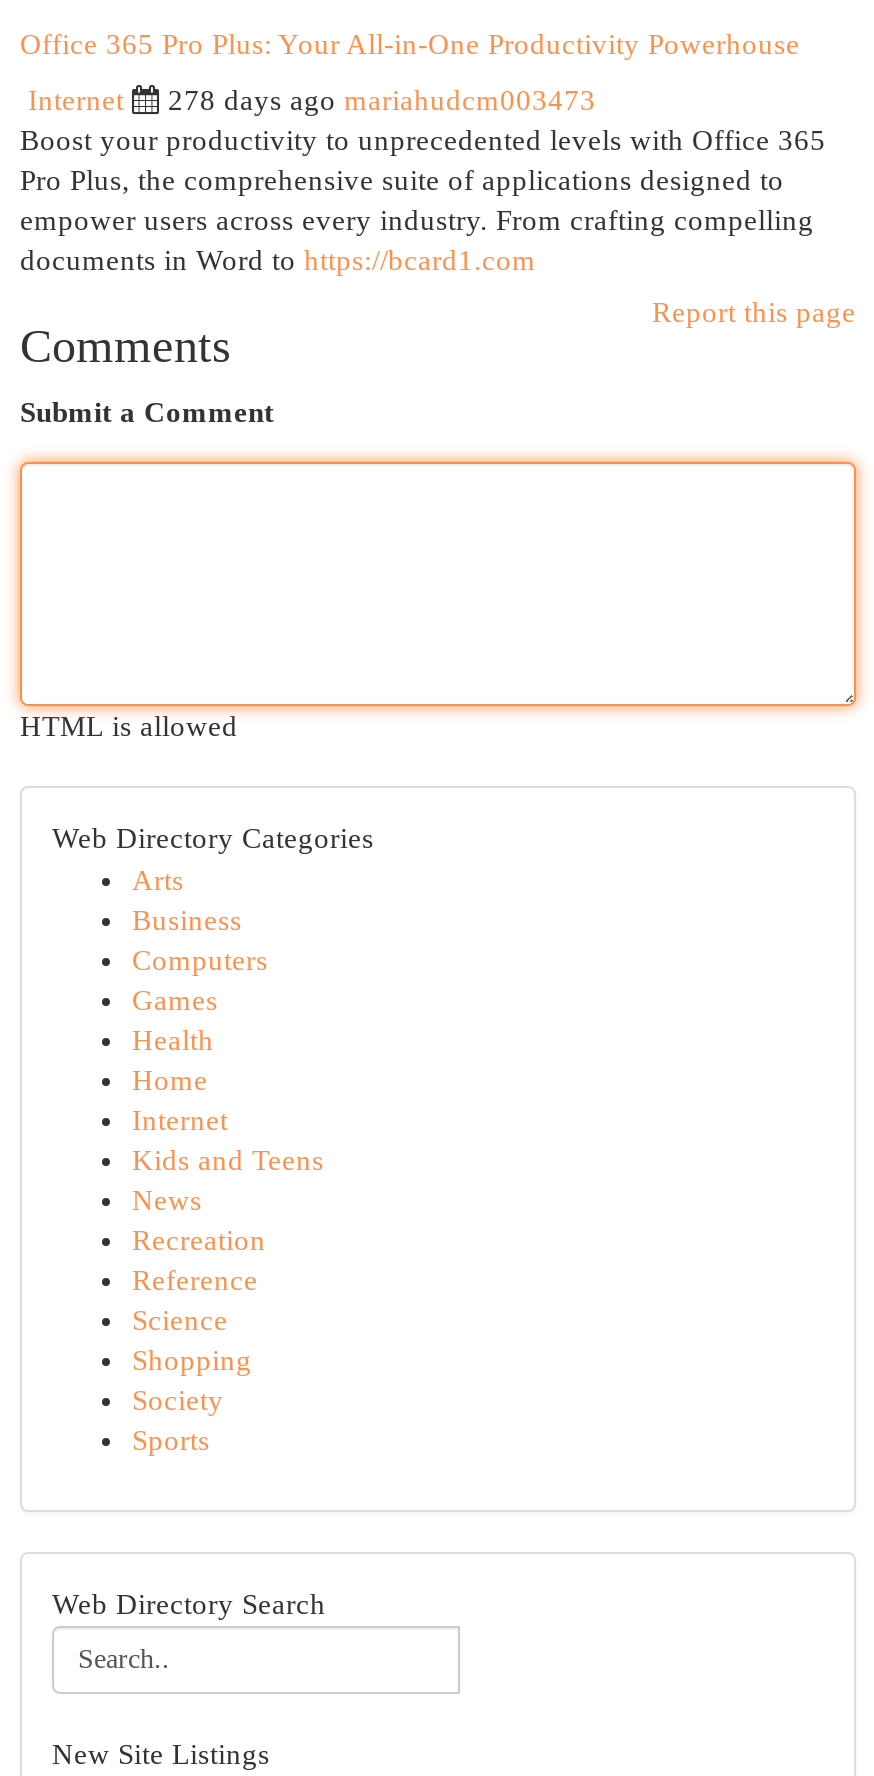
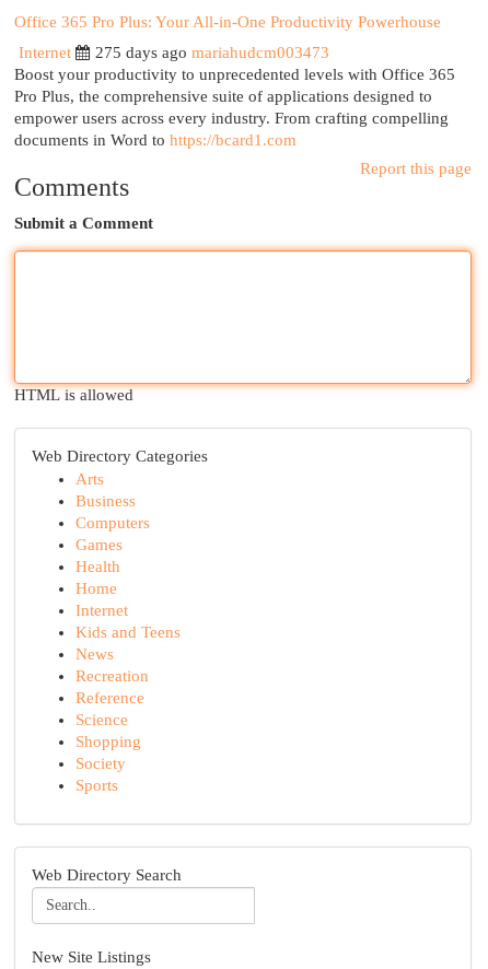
[168,84,596,116] 278 days ago mariahudcm003473 -> [95,44,329,61] 275 days ago mariahudcm003473

